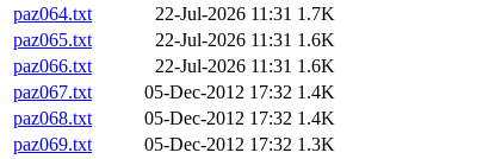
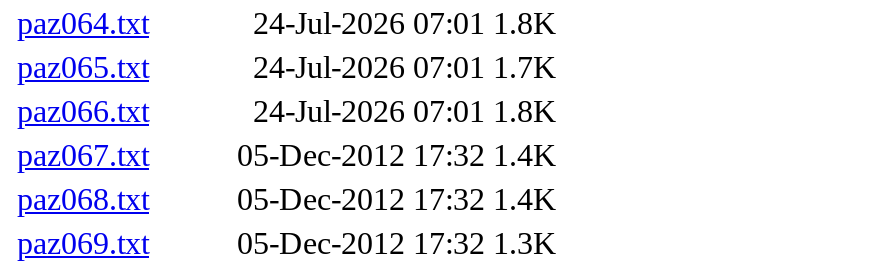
[155,4,335,24] 22-Jul-2026 11:31 1.7K -> [253,7,557,41] 24-Jul-2026 07:01 1.8K
[155,30,335,50] 22-Jul-2026 11:31 1.6K -> [253,51,557,85] 24-Jul-2026 07:01 1.7K
[155,56,335,76] 22-Jul-2026 11:31 1.6K -> [253,95,557,129] 24-Jul-2026 07:01 1.8K

